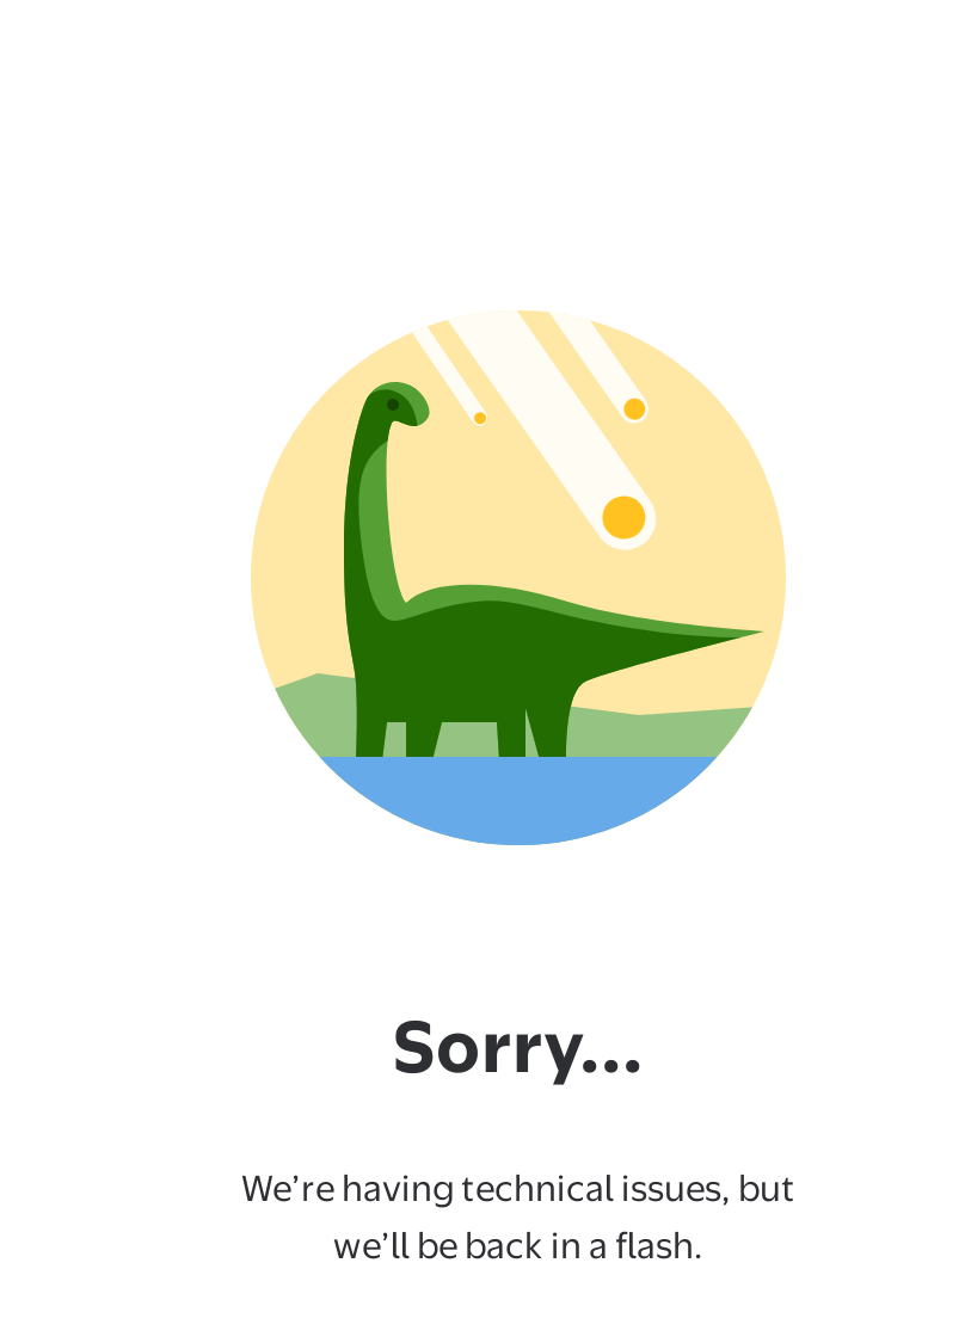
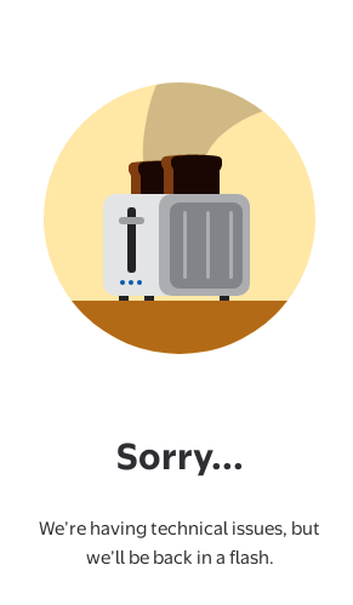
[275,313,762,848] [image] -> [57,82,301,355] [image]

